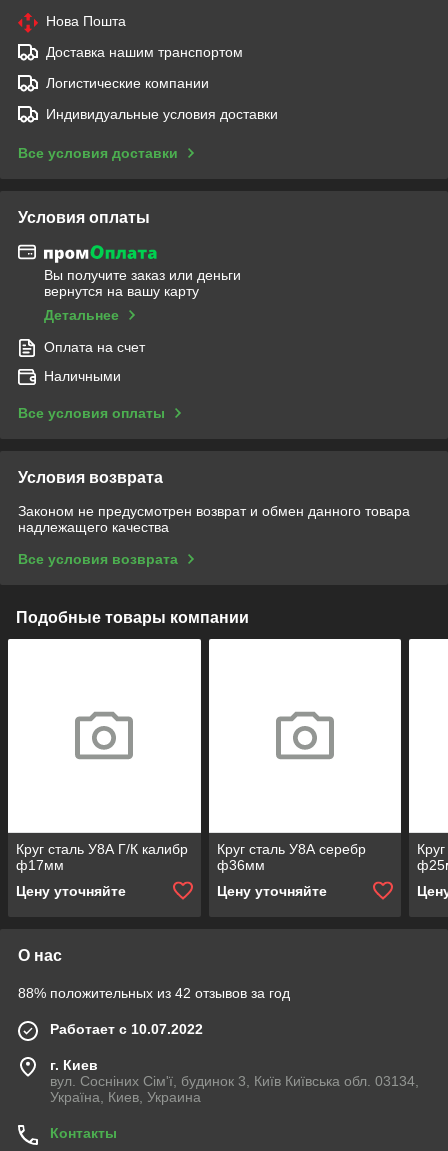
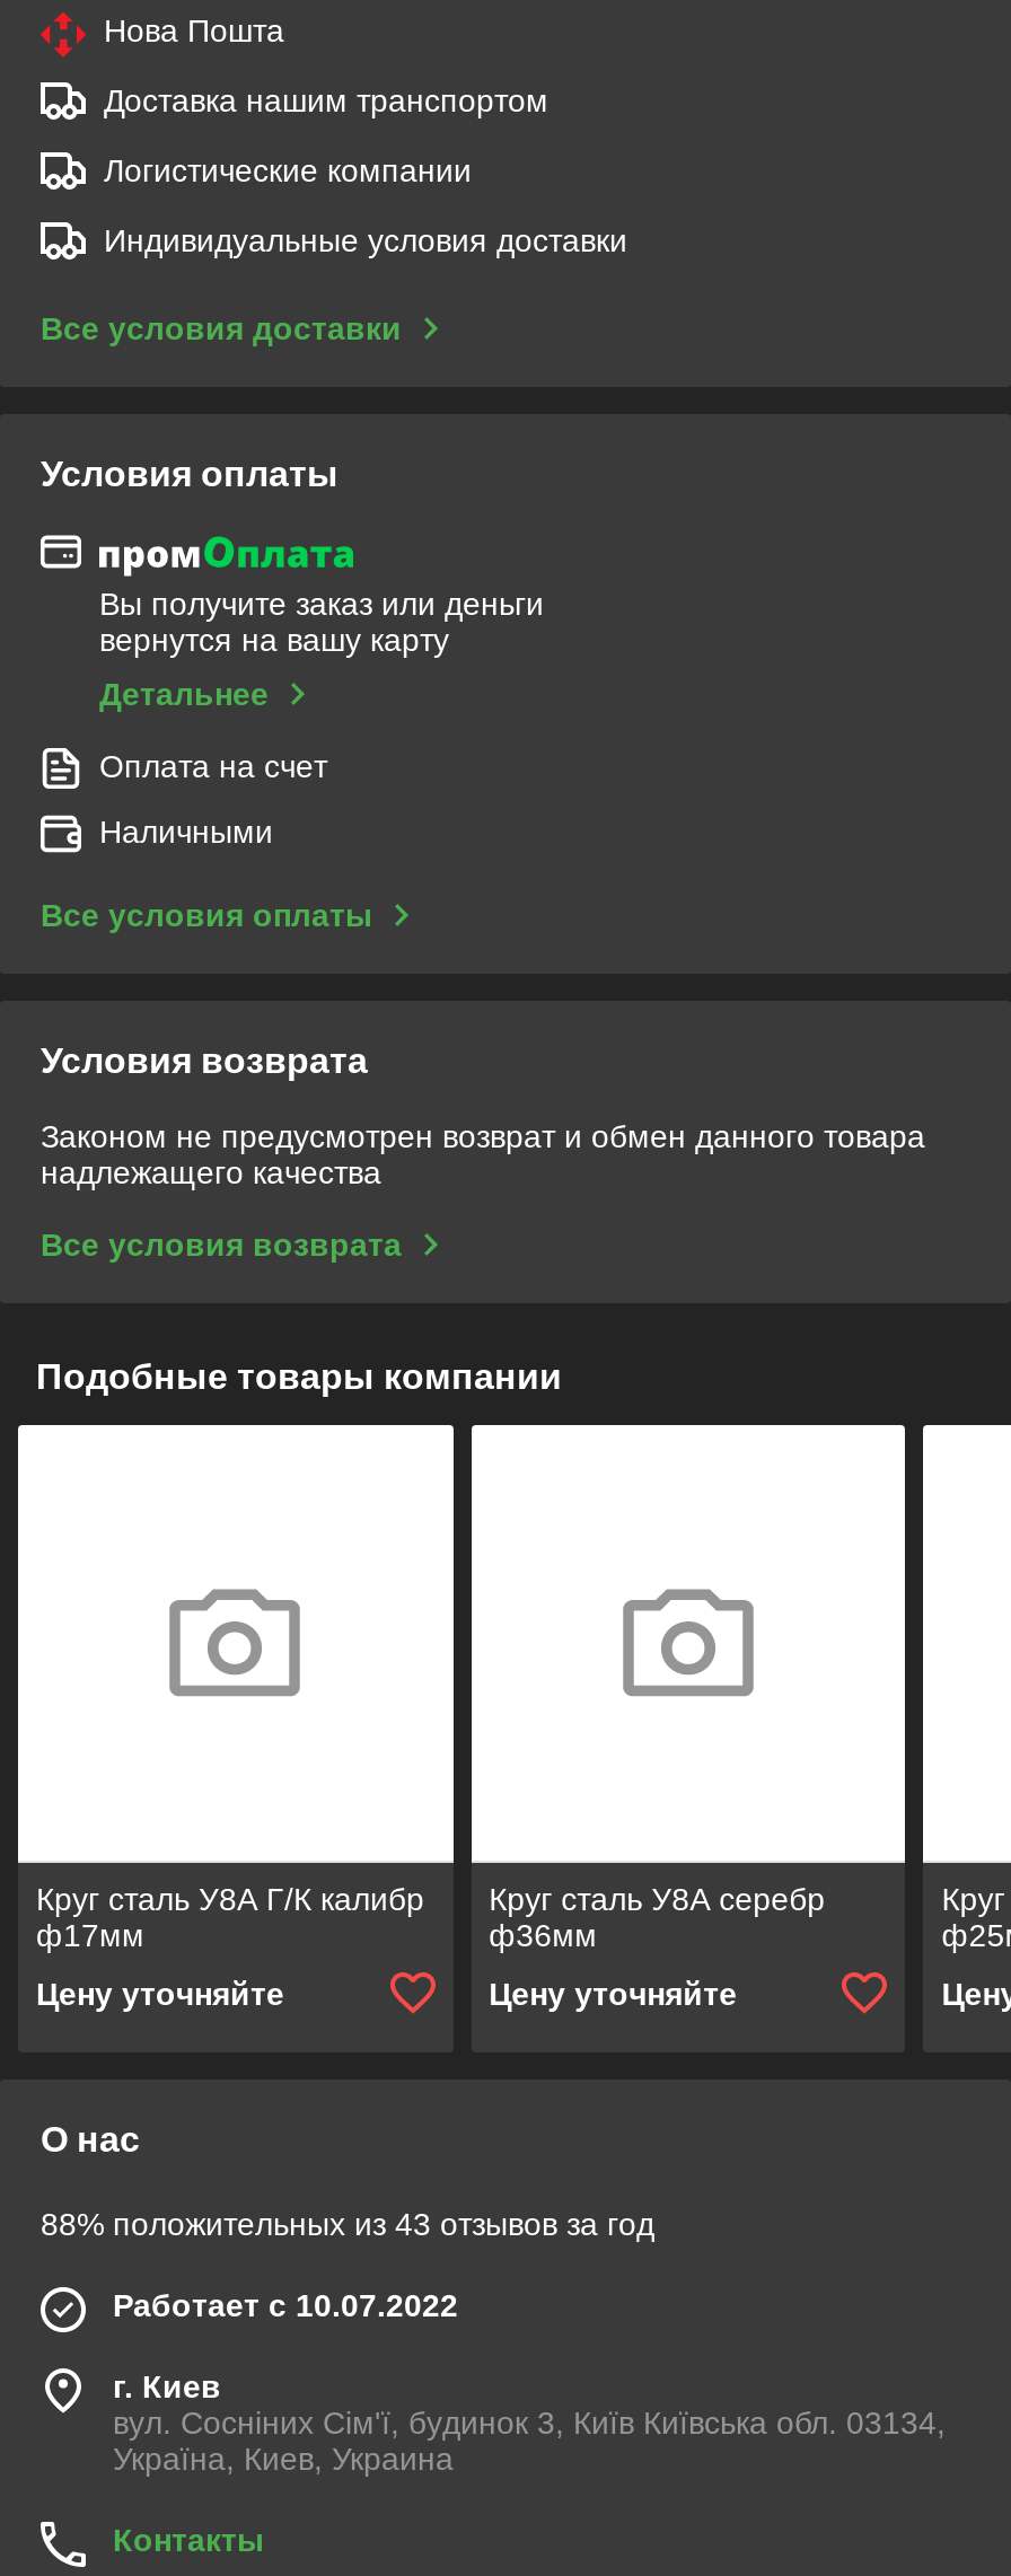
[18,985,290,1001] 88% положительных из 42 отзывов за год -> [41,2205,654,2242] 88% положительных из 43 отзывов за год

